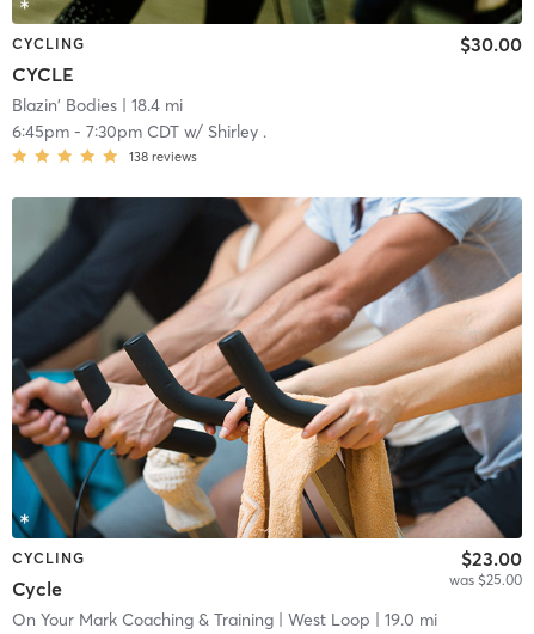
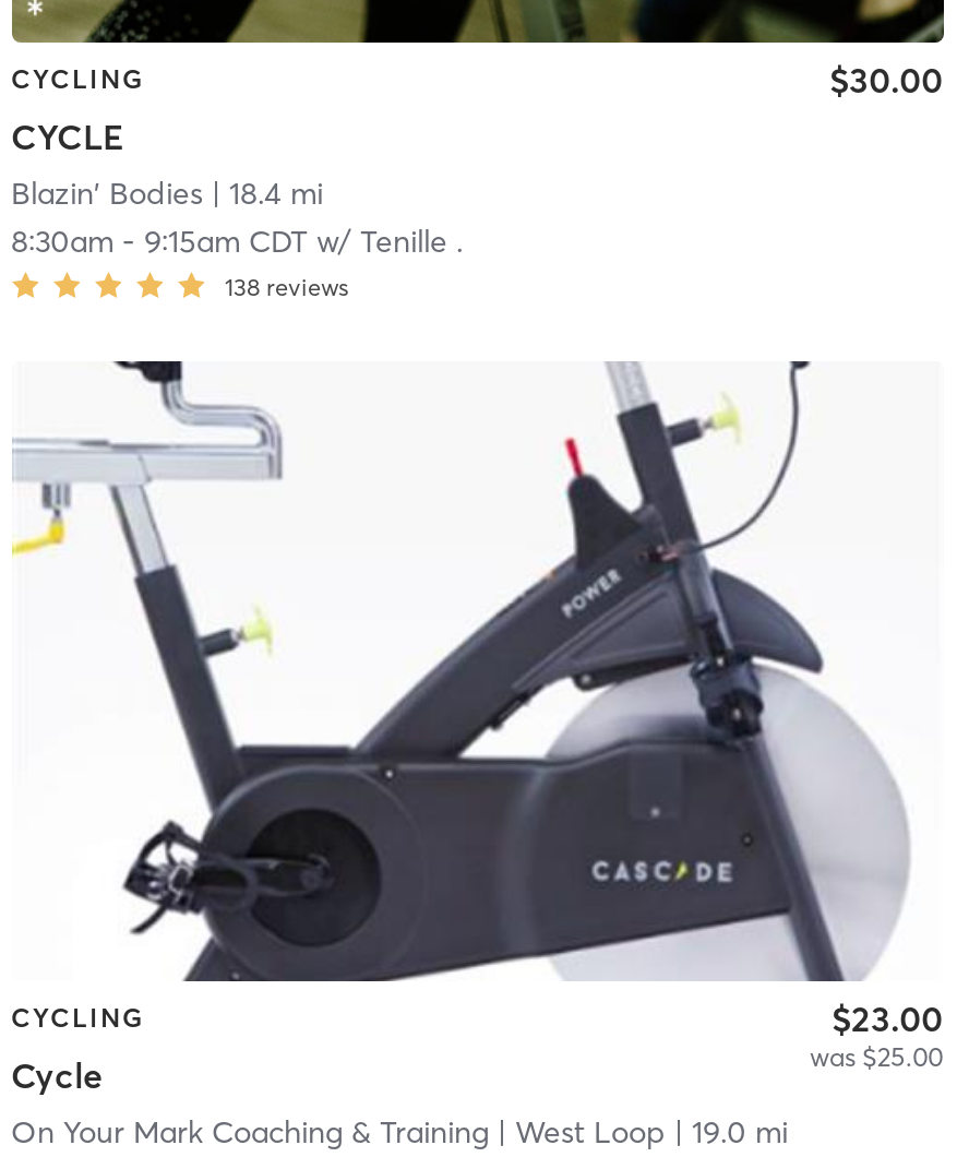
[11,121,266,143] 6:45pm - 7:30pm CDT w/ Shirley . -> [11,221,463,260] 8:30am - 9:15am CDT w/ Tenille .
[11,196,523,539] [image] -> [12,360,944,982] [image]

